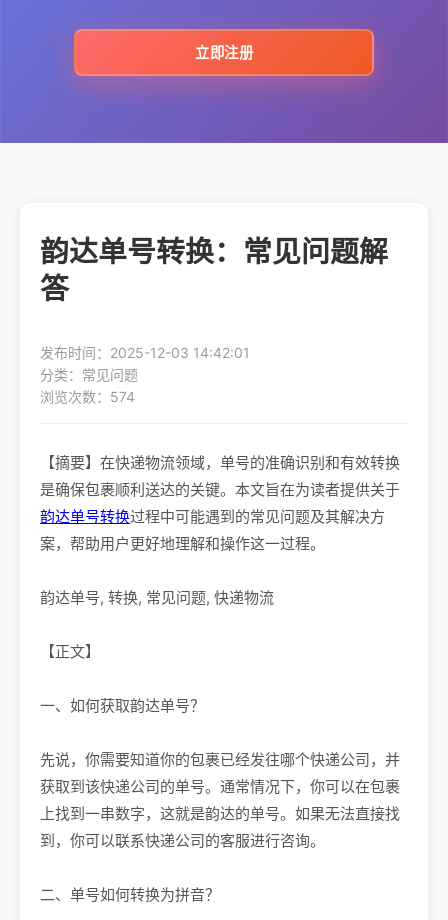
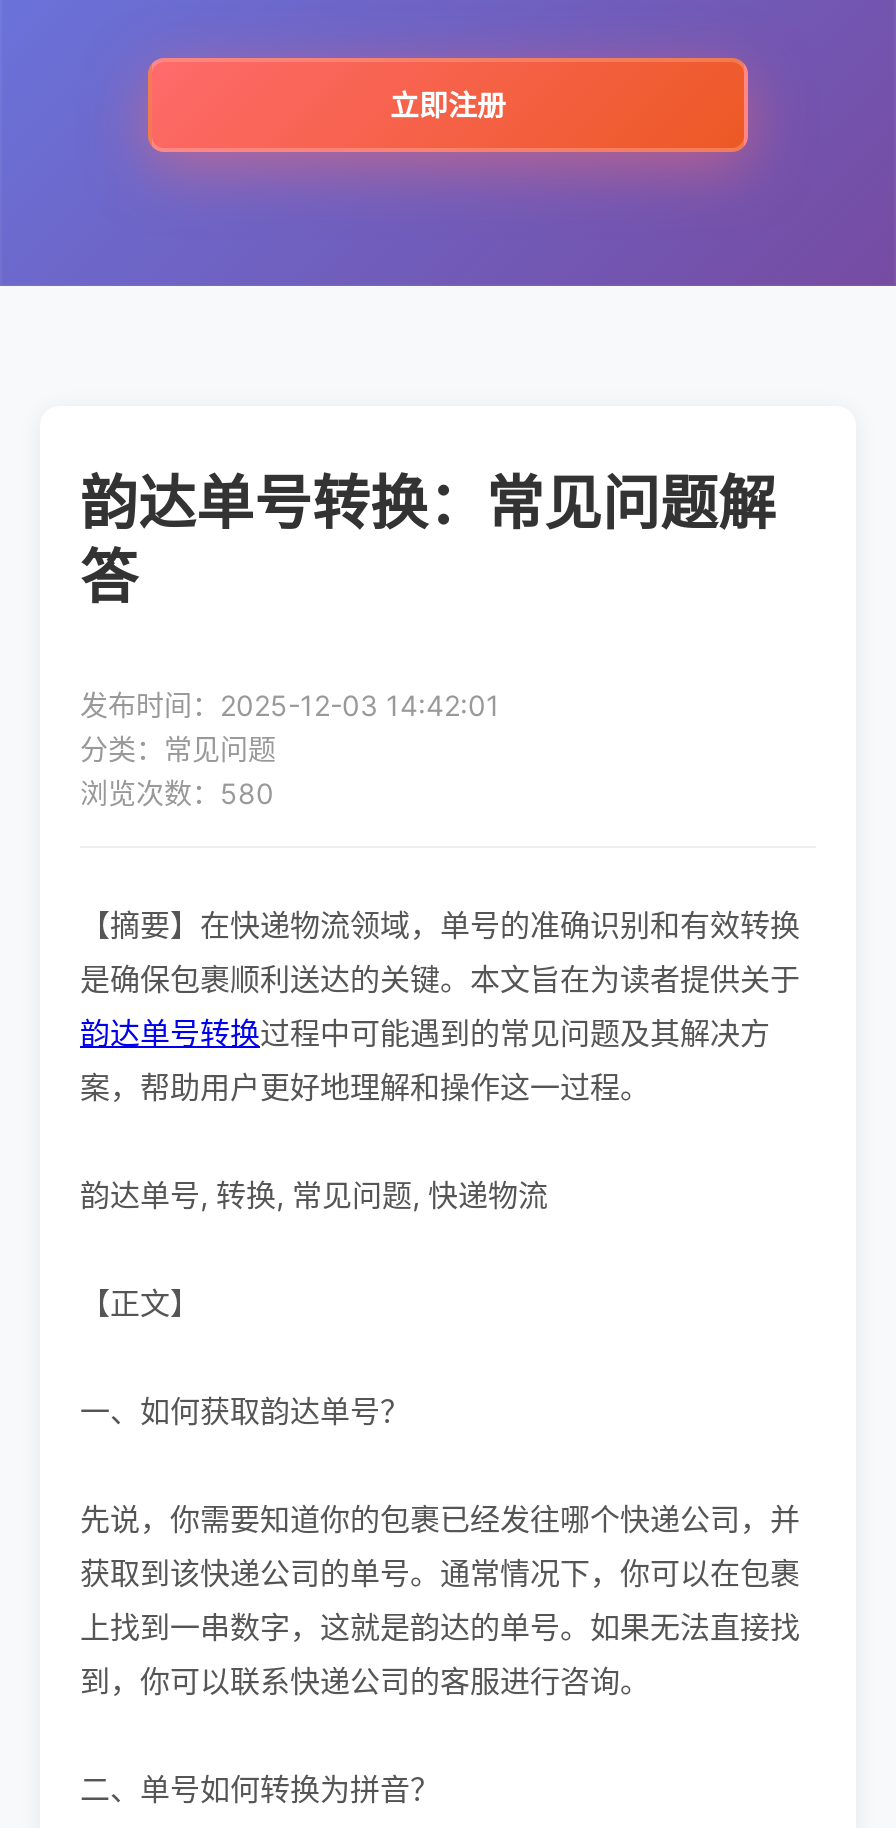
[40,388,135,405] 浏览次数：574 -> [80,776,274,810] 浏览次数：580

